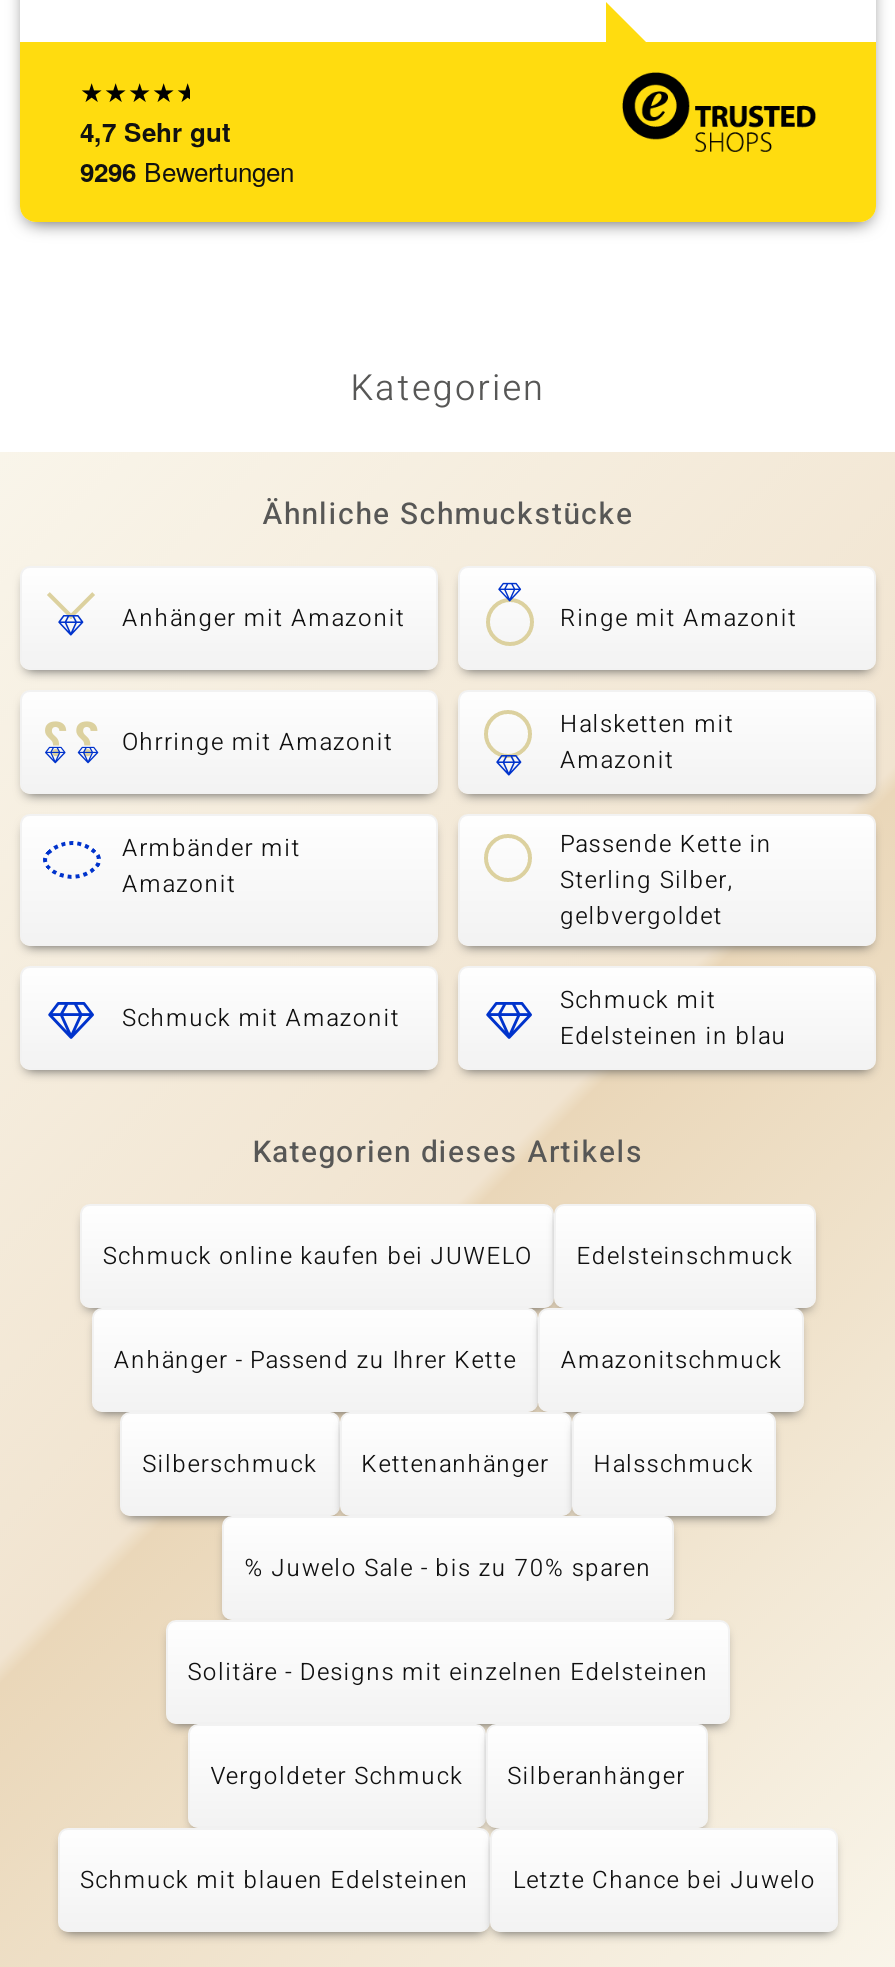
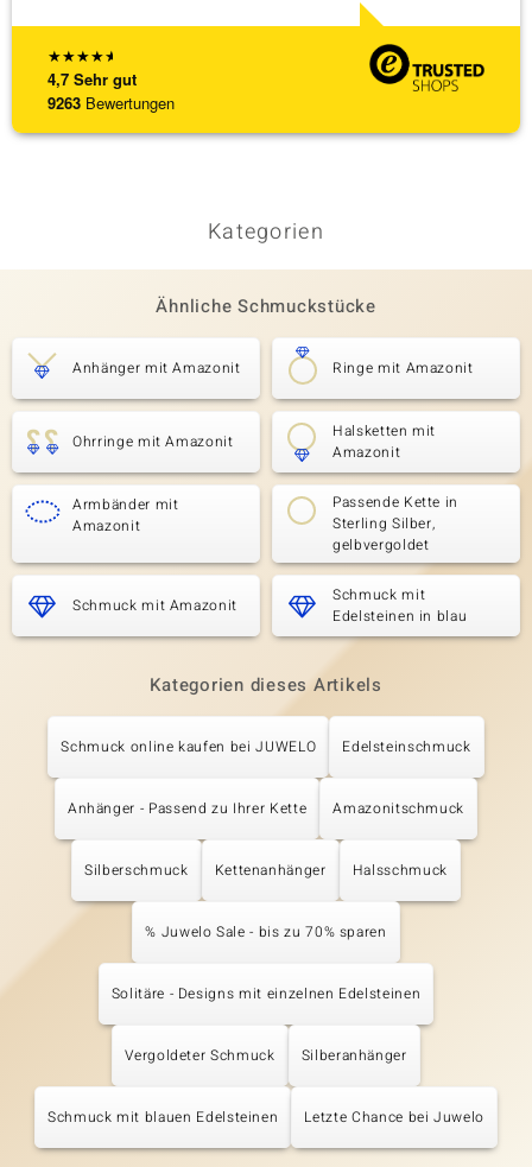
[80,152,294,190] 9296 Bewertungen -> [47,91,175,114] 9263 Bewertungen

